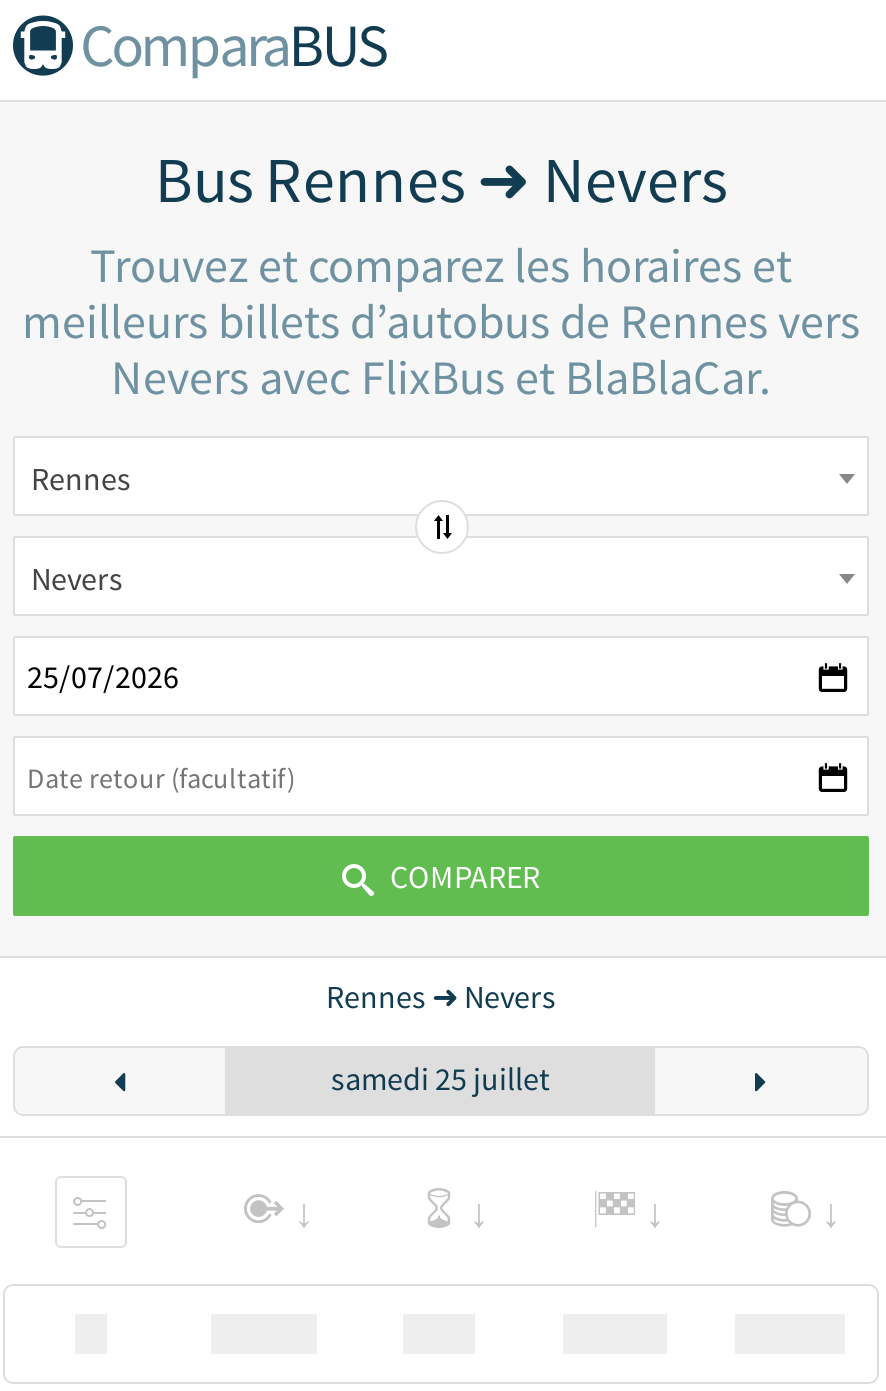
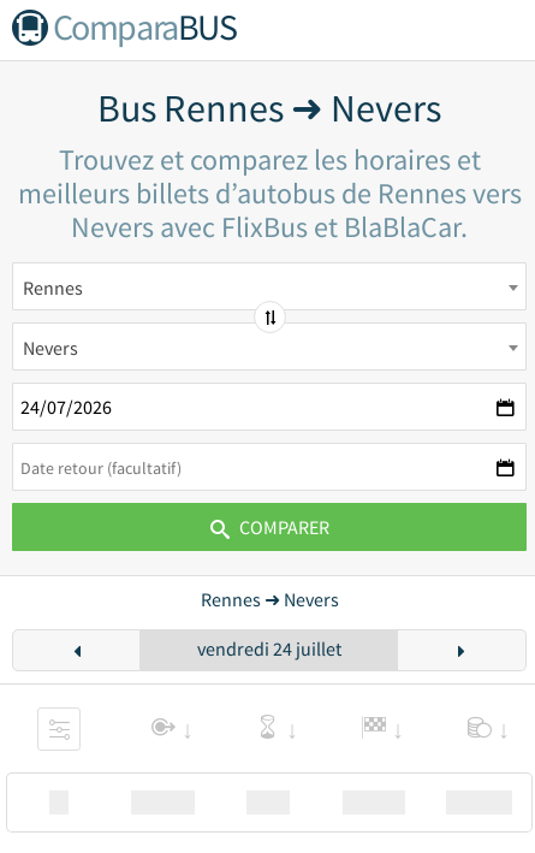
[331,1058,549,1098] samedi 25 juillet -> [197,636,341,661] vendredi 24 juillet

